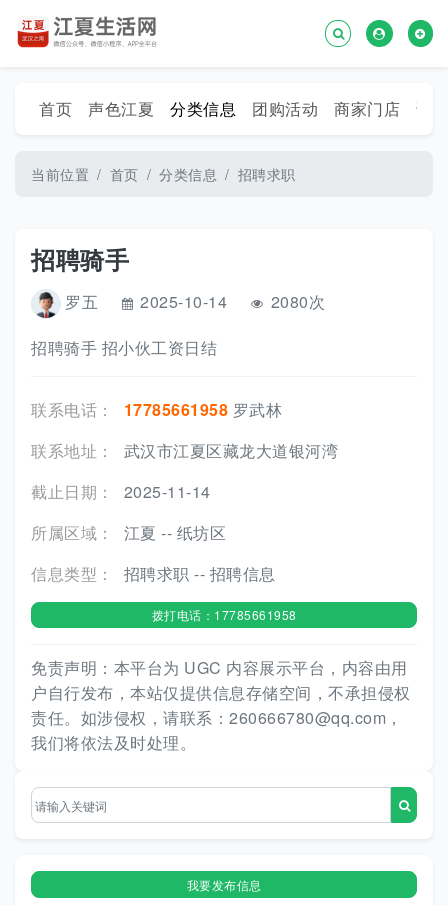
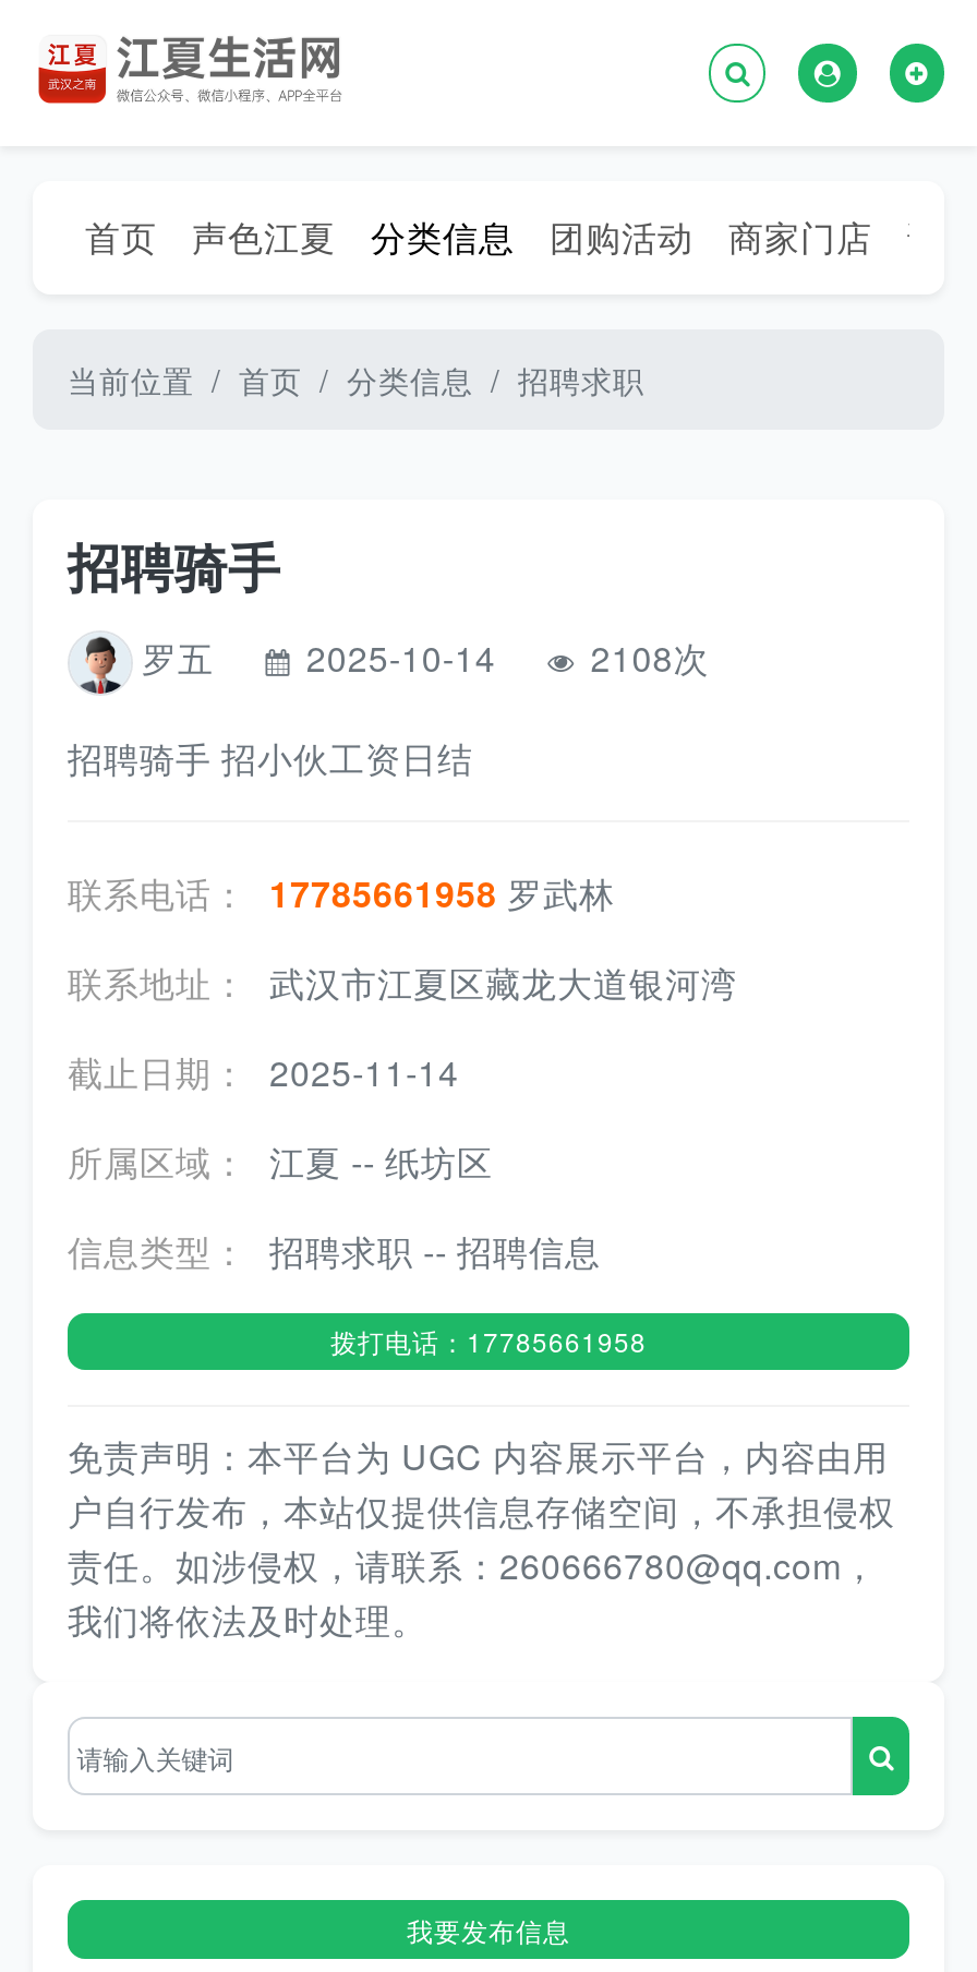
[65,290,325,313] 罗五 2025-10-14 2080次 -> [142,633,709,683] 罗五 2025-10-14 2108次

